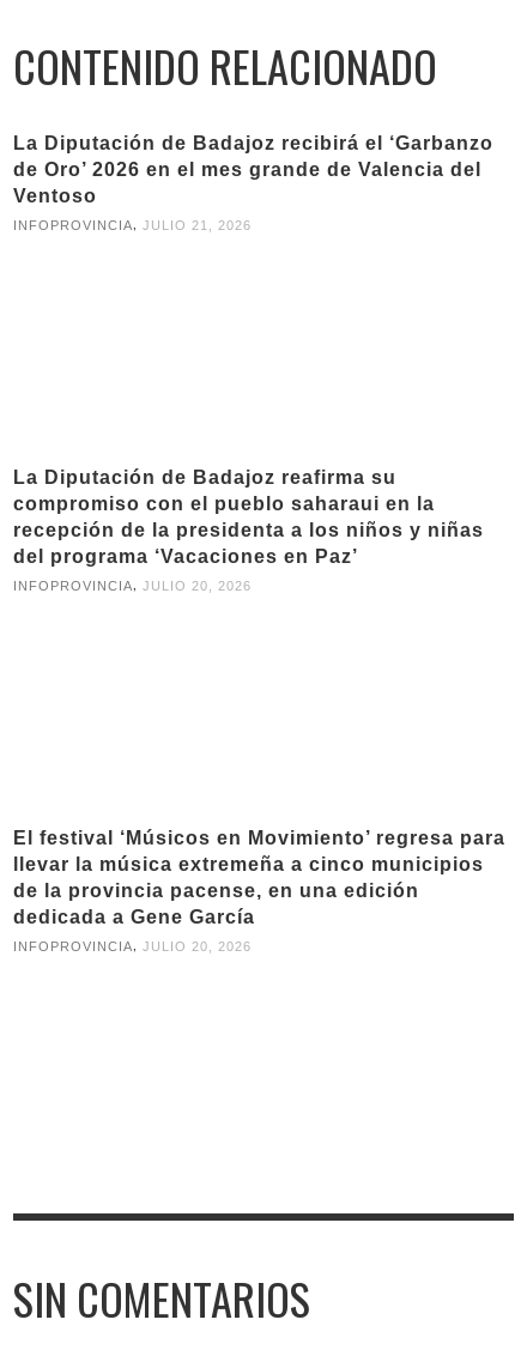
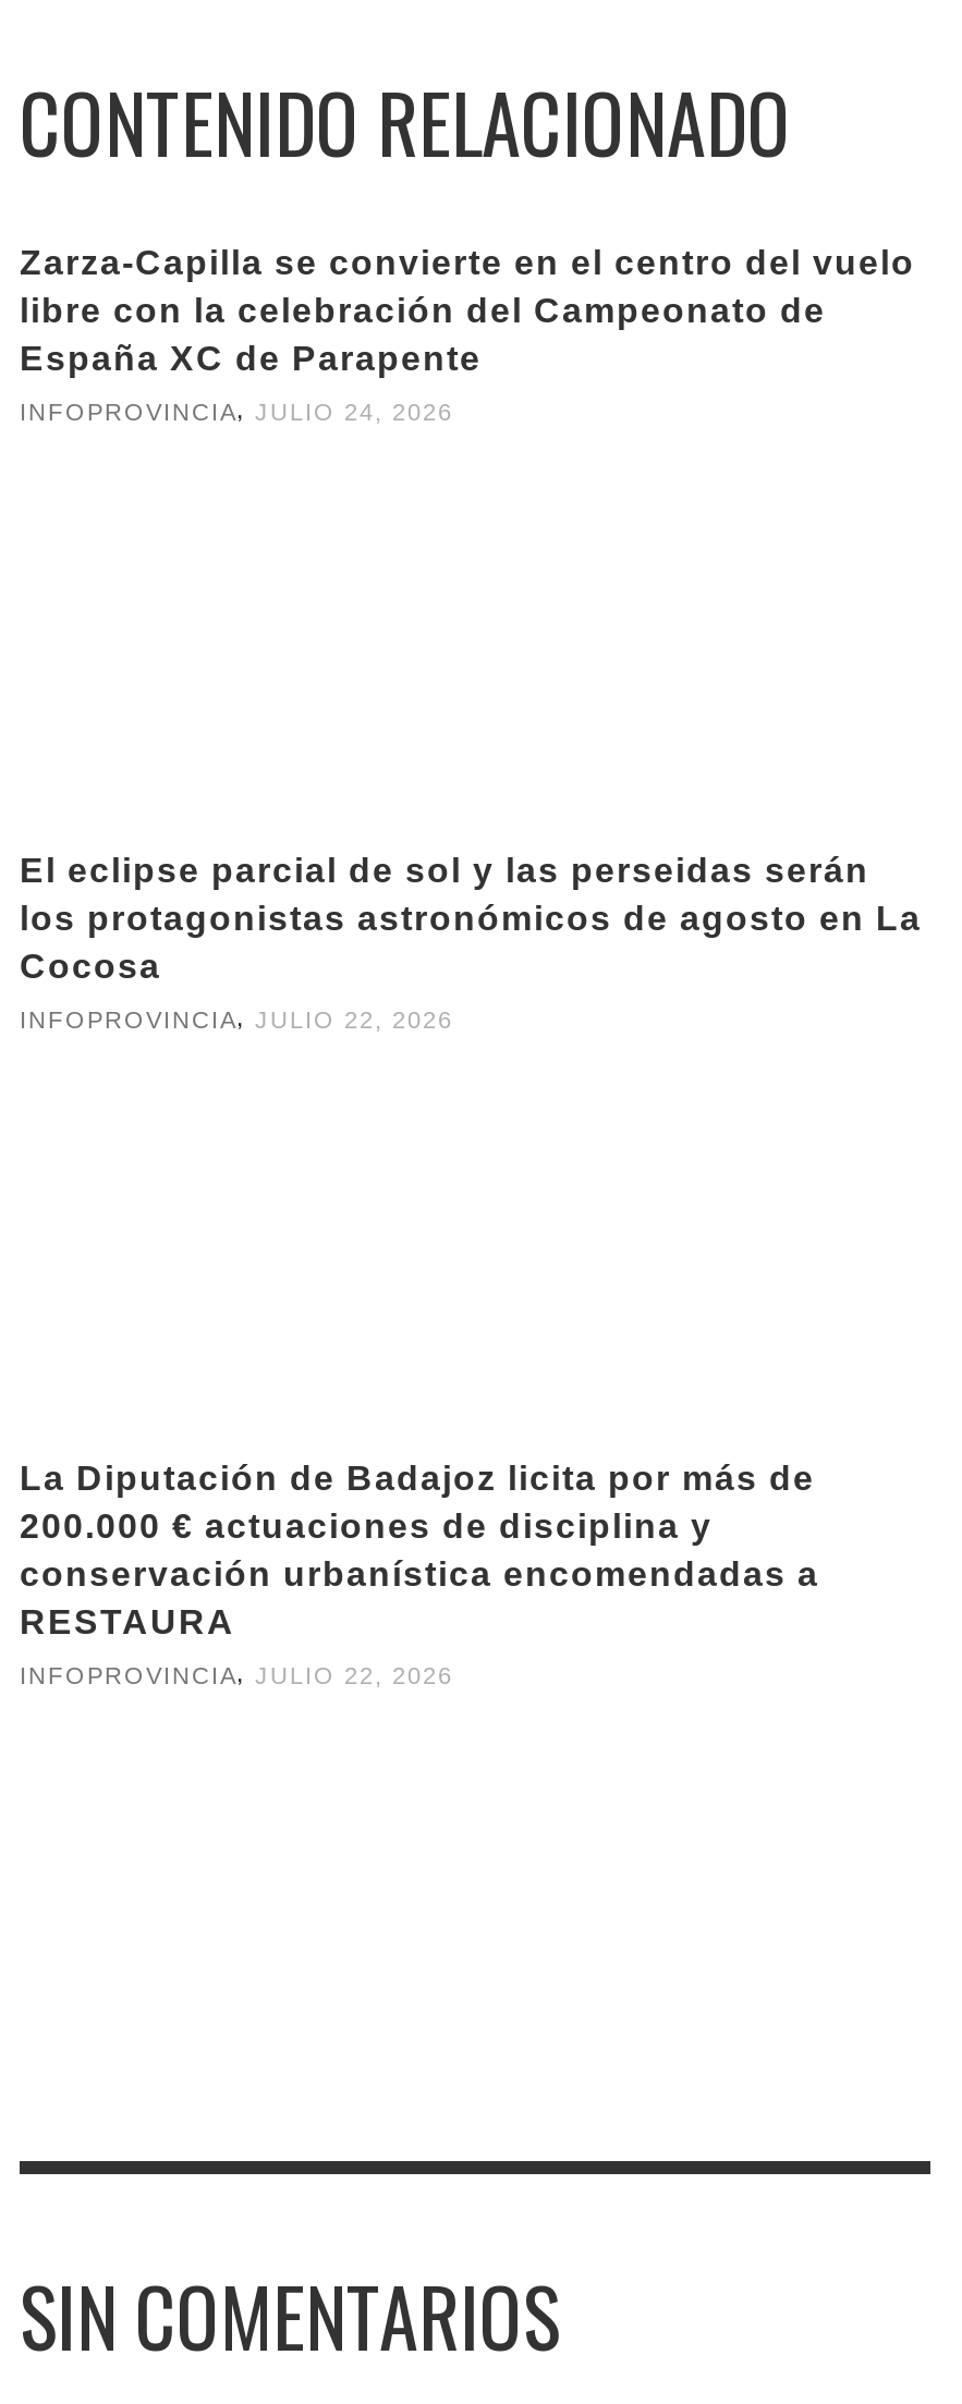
[13,133,493,233] La Diputación de Badajoz recibirá el ‘Garbanzo | de Oro’ 2026 en el mes grande de Valencia del | Ventoso | INFOPROVINCIA, JULIO 21, 2026 -> [20,244,915,425] Zarza-Capilla se convierte en el centro del vuelo | libre con la celebración del Campeonato de | España XC de Parapente | INFOPROVINCIA, JULIO 24, 2026
[13,467,484,593] La Diputación de Badajoz reafirma su | compromiso con el pueblo saharaui en la | recepción de la presidenta a los niños y niñas | del programa ‘Vacaciones en Paz’ | INFOPROVINCIA, JULIO 20, 2026 -> [20,852,922,1033] El eclipse parcial de sol y las perseidas serán | los protagonistas astronómicos de agosto en La | Cocosa | INFOPROVINCIA, JULIO 22, 2026
[13,827,505,953] El festival ‘Músicos en Movimiento’ regresa para | llevar la música extremeña a cinco municipios | de la provincia pacense, en una edición | dedicada a Gene García | INFOPROVINCIA, JULIO 20, 2026 -> [20,1459,819,1688] La Diputación de Badajoz licita por más de | 200.000 € actuaciones de disciplina y | conservación urbanística encomendadas a | RESTAURA | INFOPROVINCIA, JULIO 22, 2026

